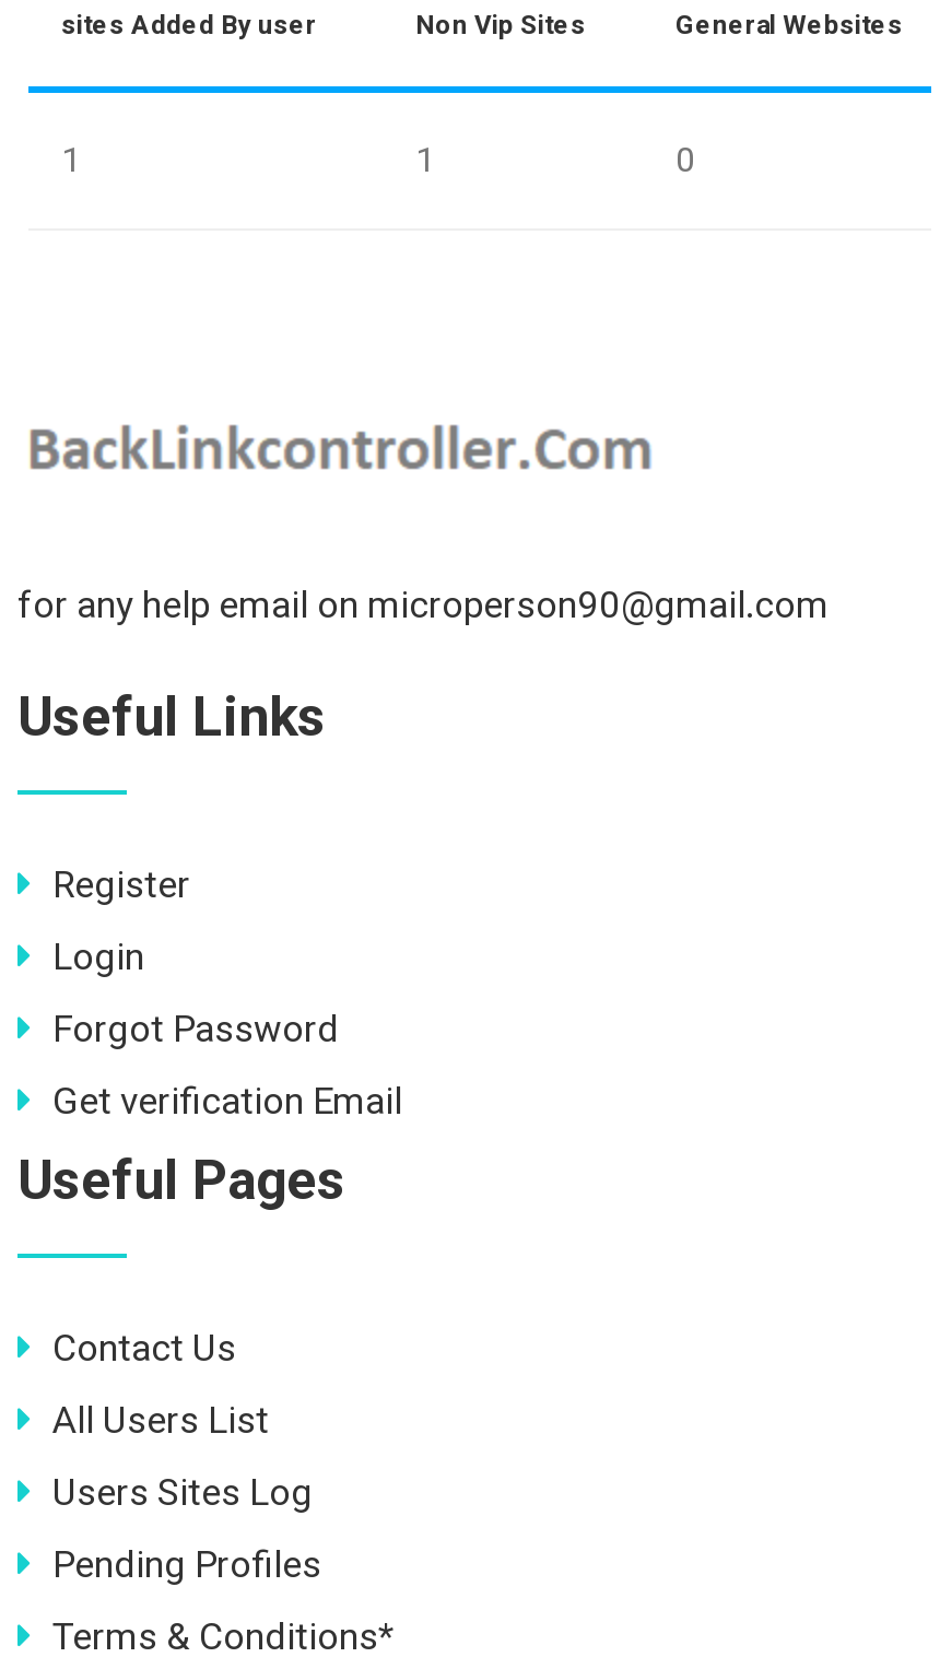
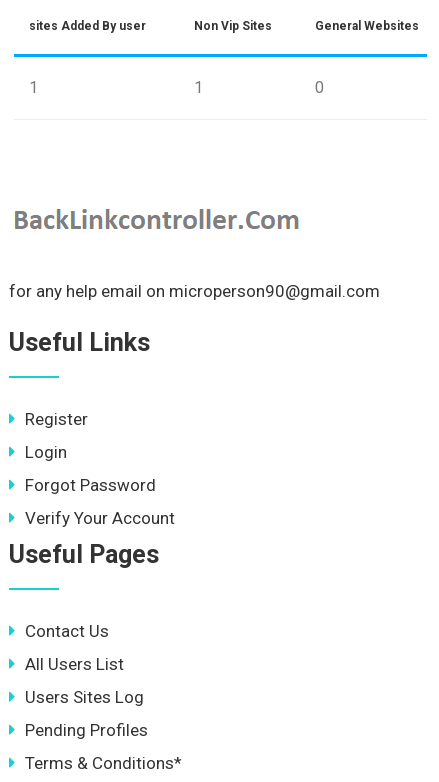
[52,1079,402,1123] Get verification Email -> [25,508,175,528] Verify Your Account

